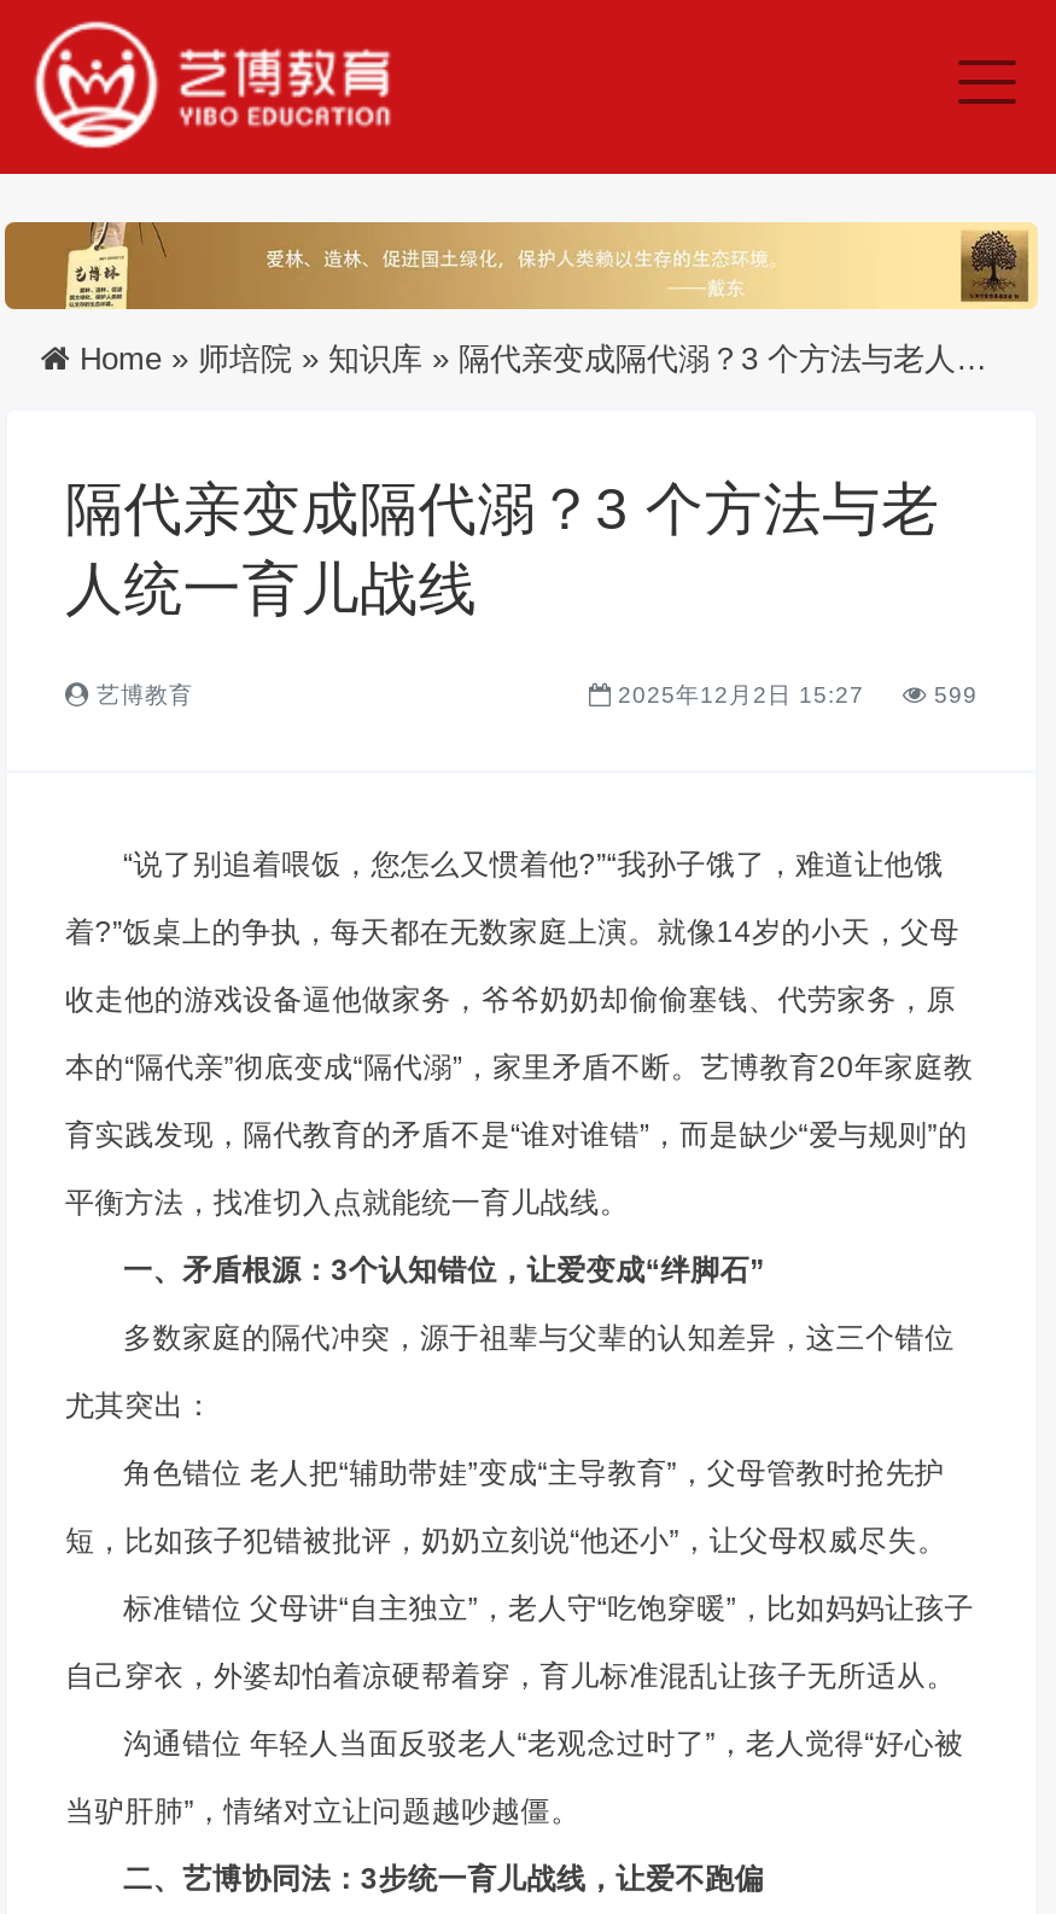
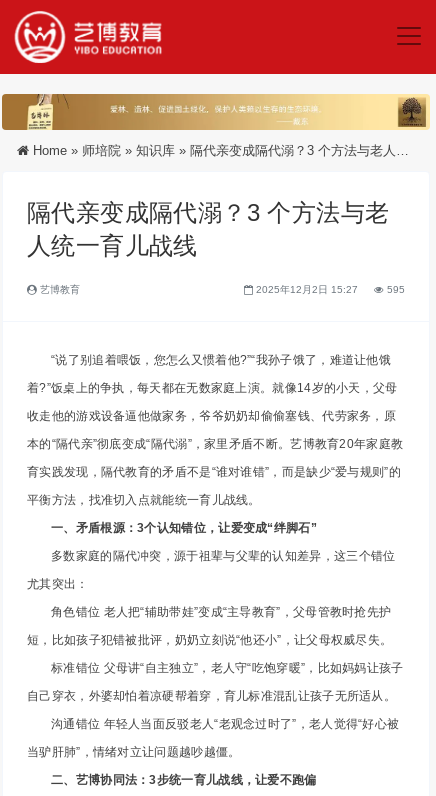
[927,680,978,707] 599 -> [384,284,405,295] 595

